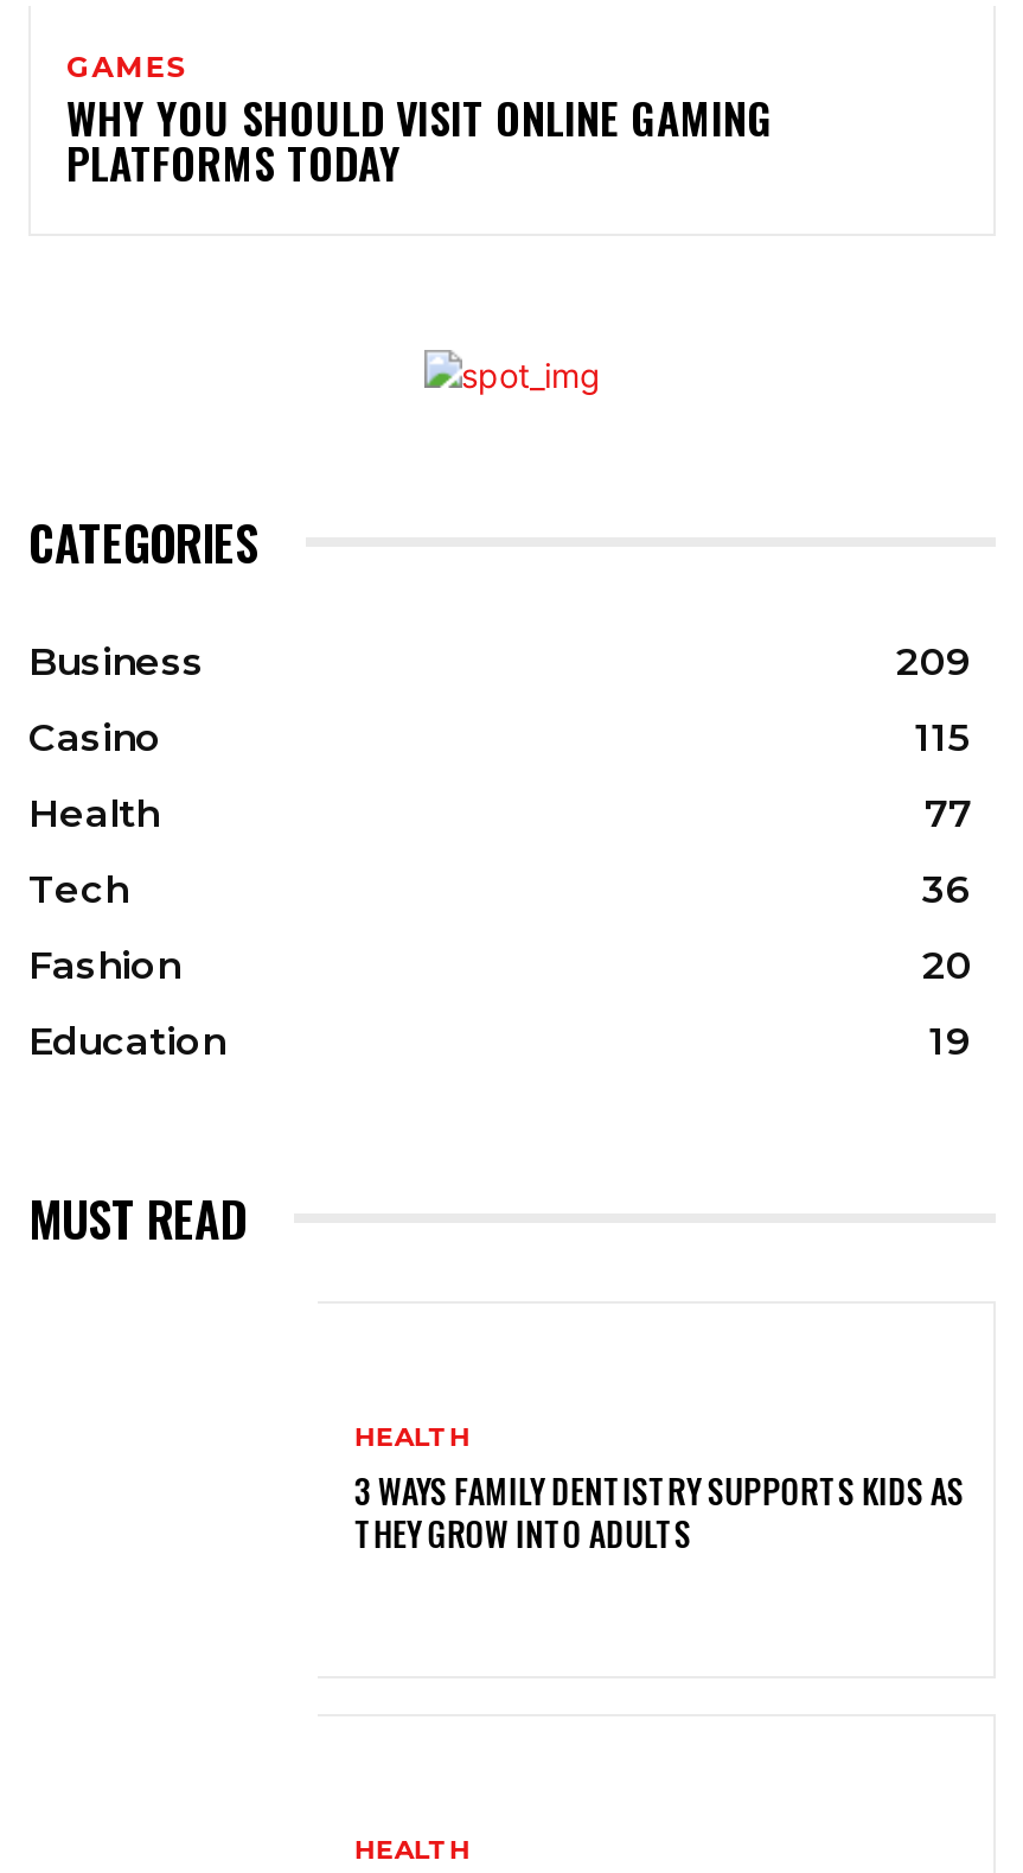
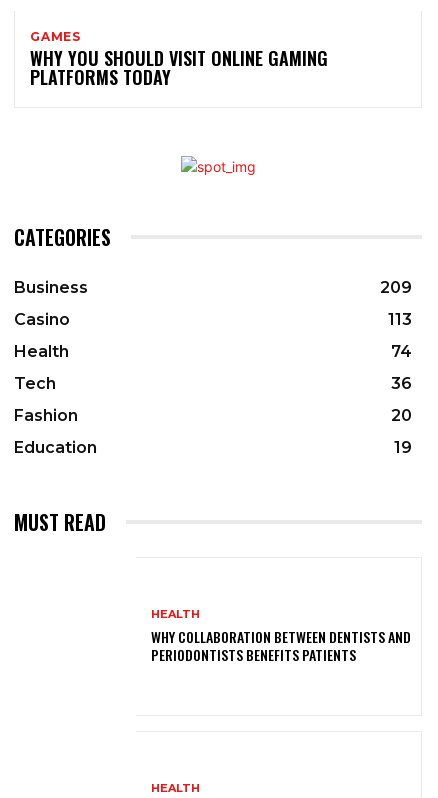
[915,715,972,760] 115 -> [388,310,412,329] 113
[925,791,972,836] 77 -> [391,342,412,361] 74
[354,1464,963,1557] 3 WAYS FAMILY DENTISTRY SUPPORTS KIDS AS | THEY GROW INTO ADULTS -> [151,626,411,665] WHY COLLABORATION BETWEEN DENTISTS AND | PERIODONTISTS BENEFITS PATIENTS

